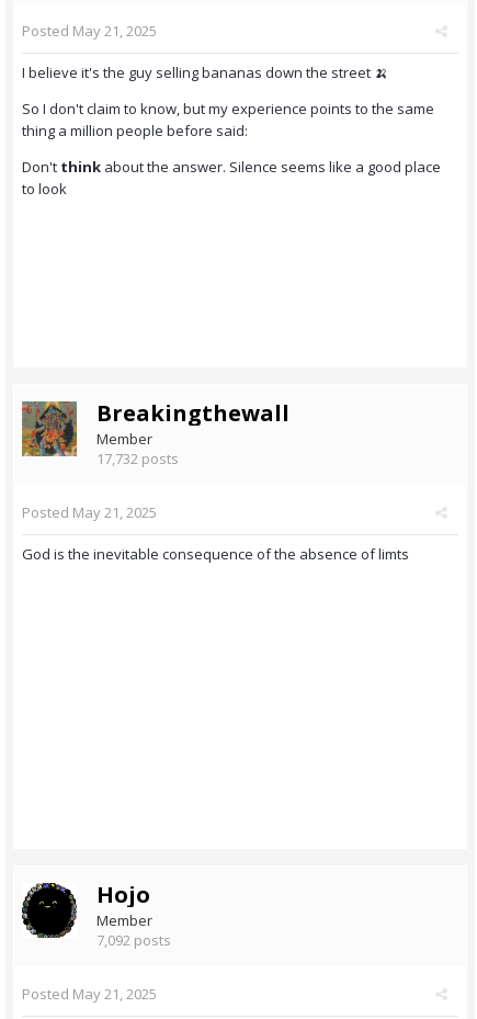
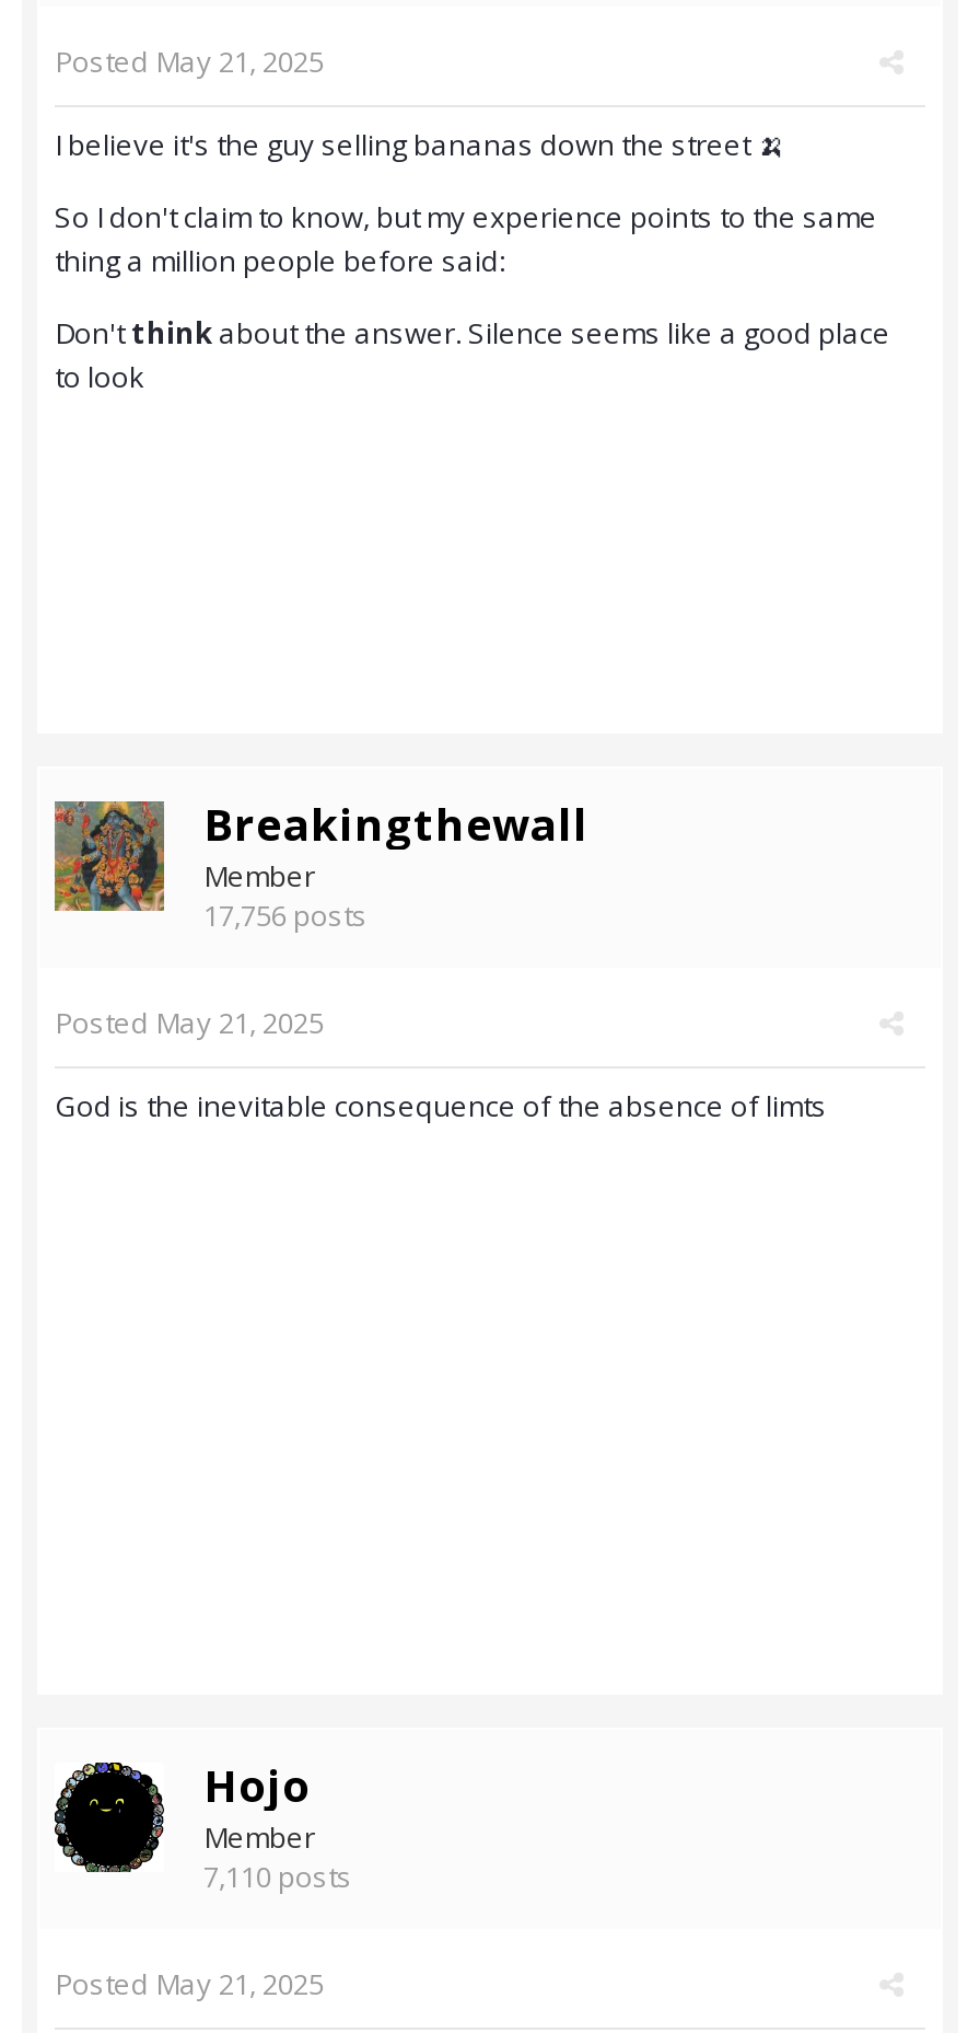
[96,449,179,468] 17,732 posts -> [203,896,368,935] 17,756 posts
[96,930,171,950] 7,092 posts -> [203,1857,352,1896] 7,110 posts

